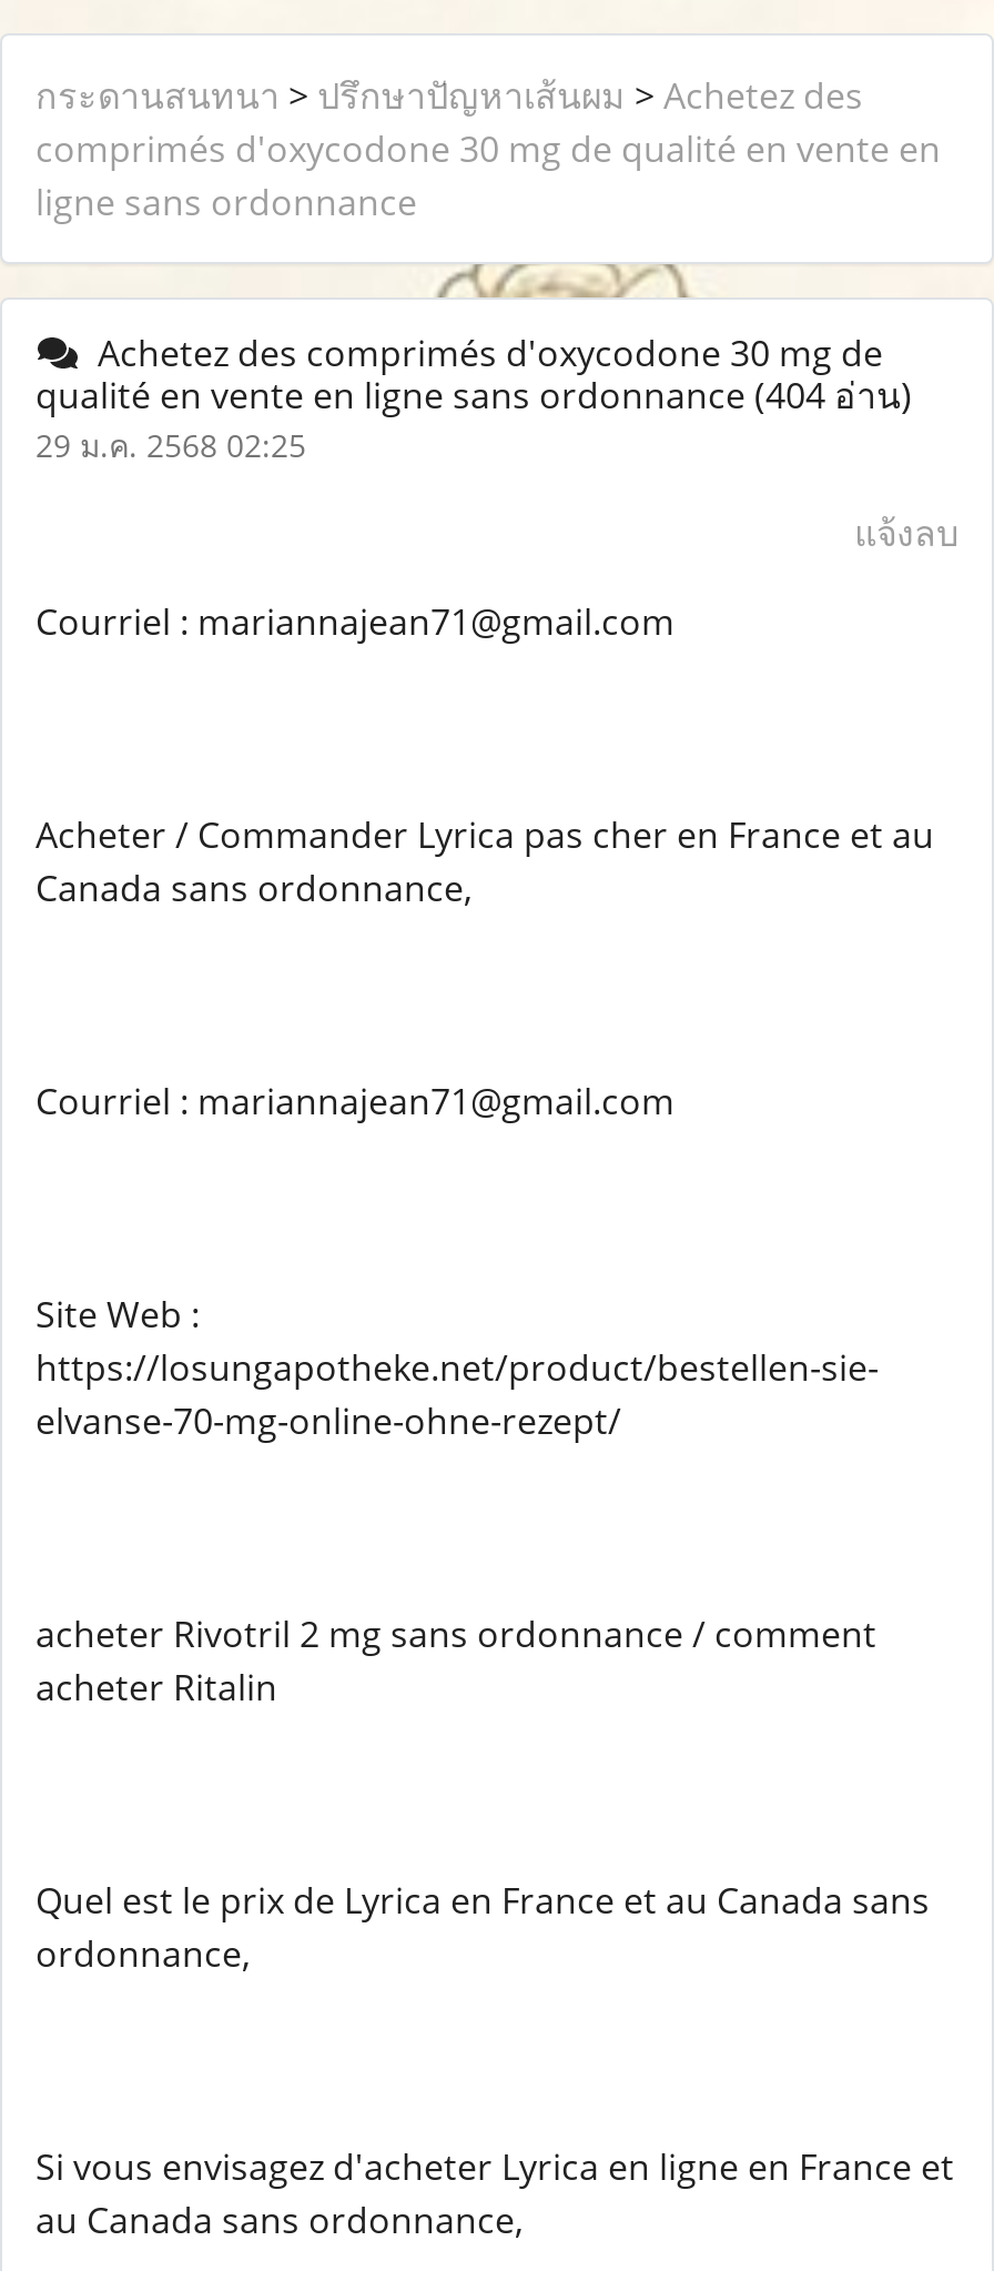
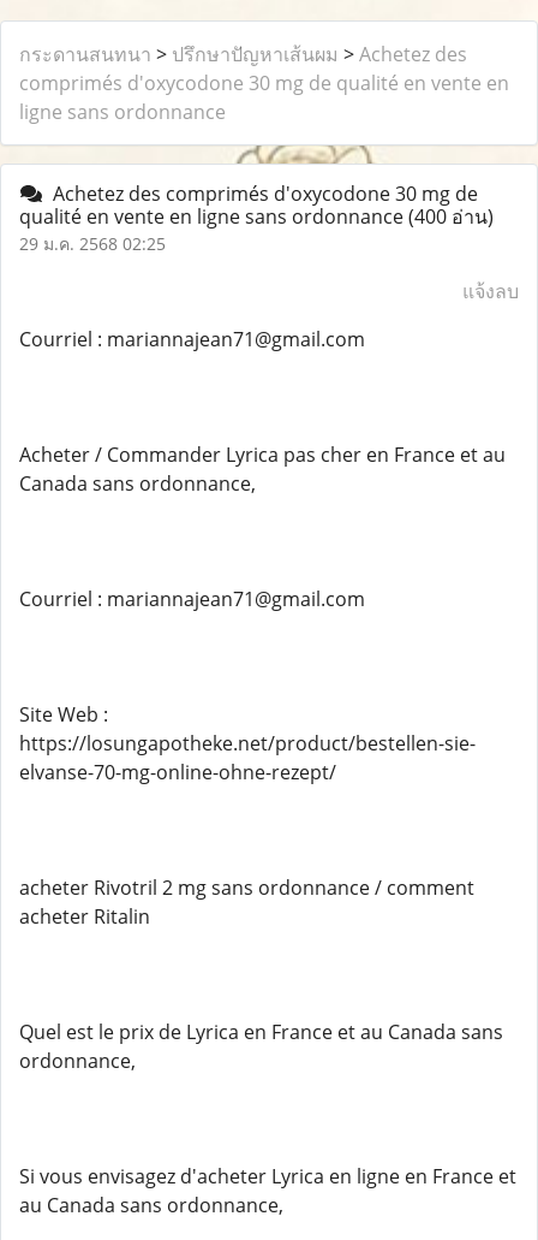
[35,371,912,420] qualité en vente en ligne sans ordonnance (404 อ่าน) -> [19,203,494,230] qualité en vente en ligne sans ordonnance (400 อ่าน)

